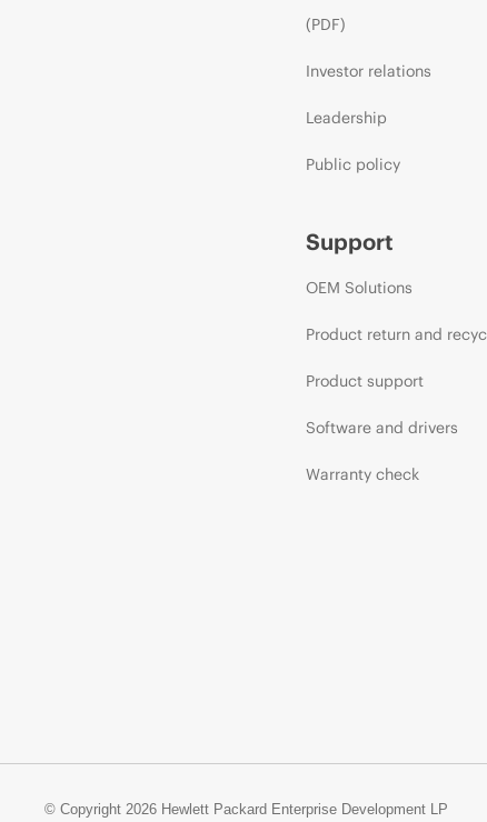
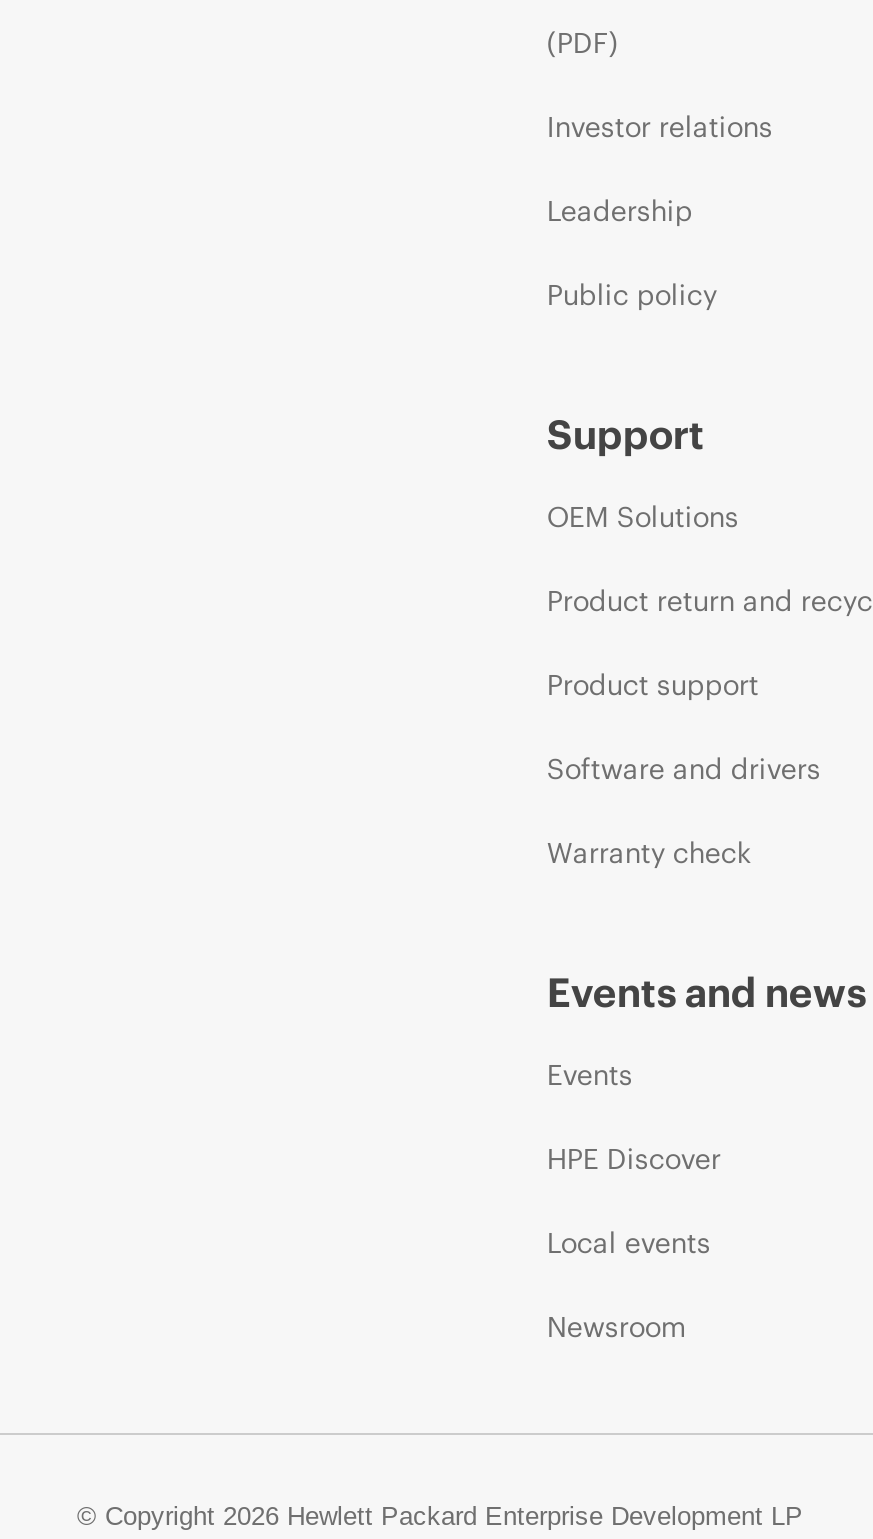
none -> [547,967,867,1345] Events and news | Events | HPE Discover | Local events | Newsroom

